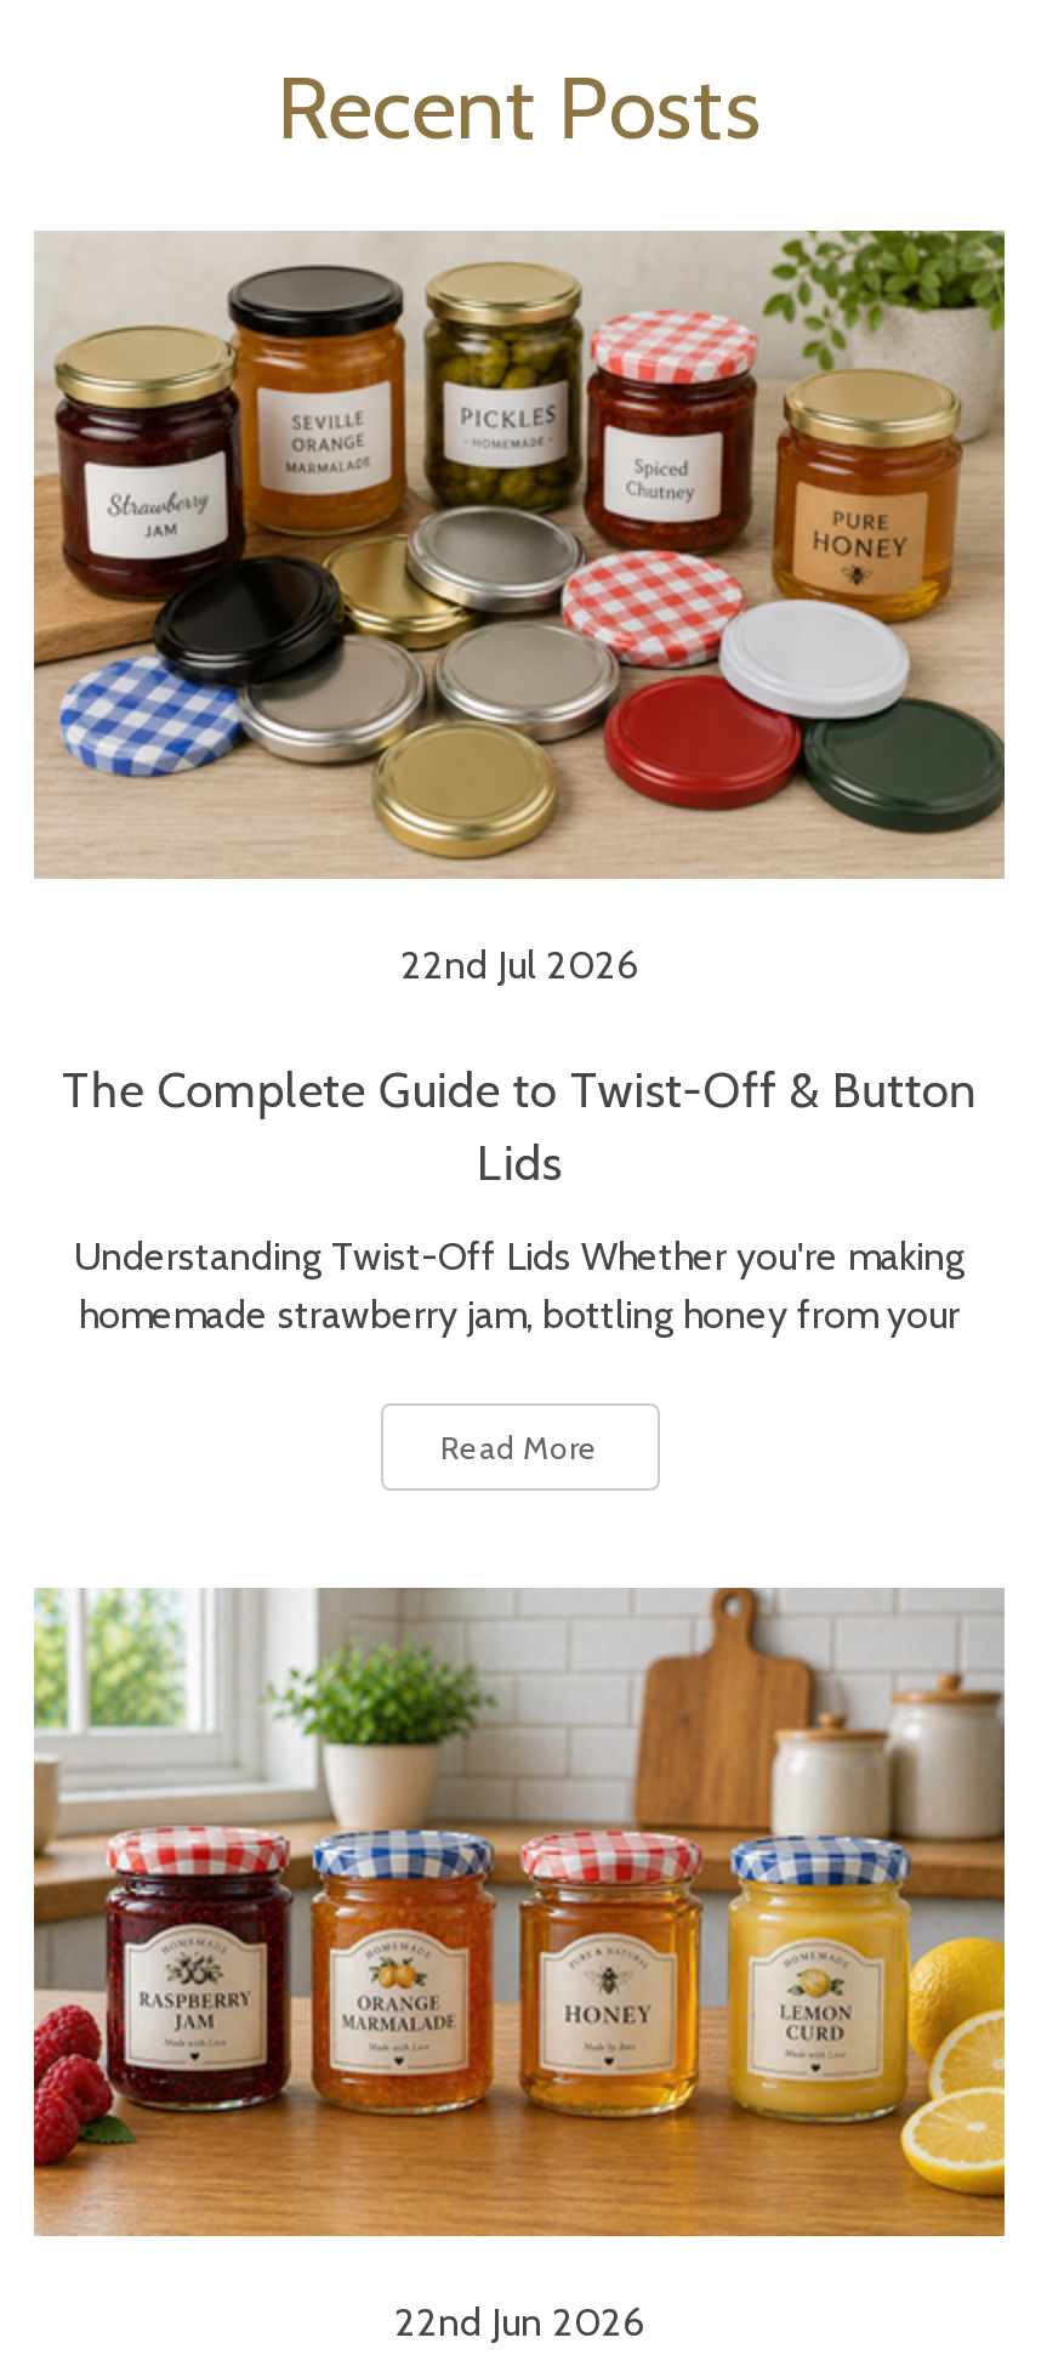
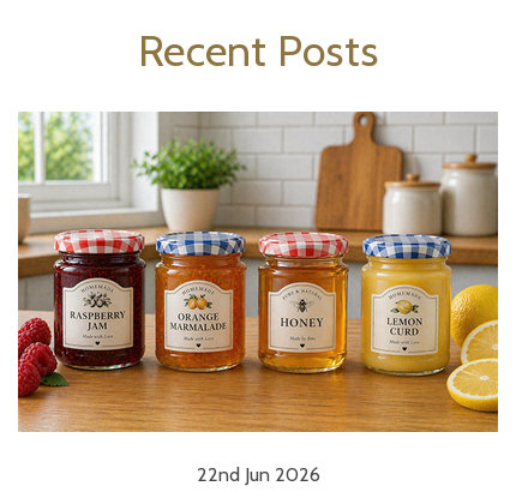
[32,231,1007,1466] [image] | 22nd Jul 2026 | The Complete Guide to Twist-Off & Button | Lids | Understanding Twist-Off Lids Whether you're making | homemade strawberry jam, bottling honey from your | Read More -> none

